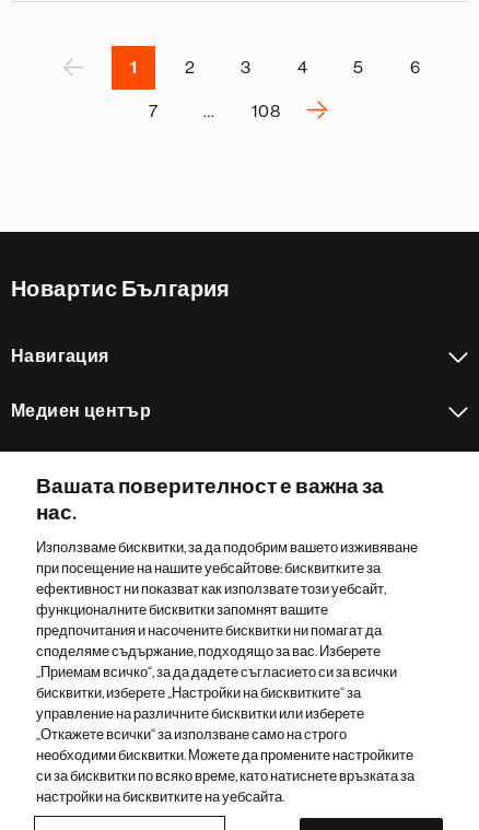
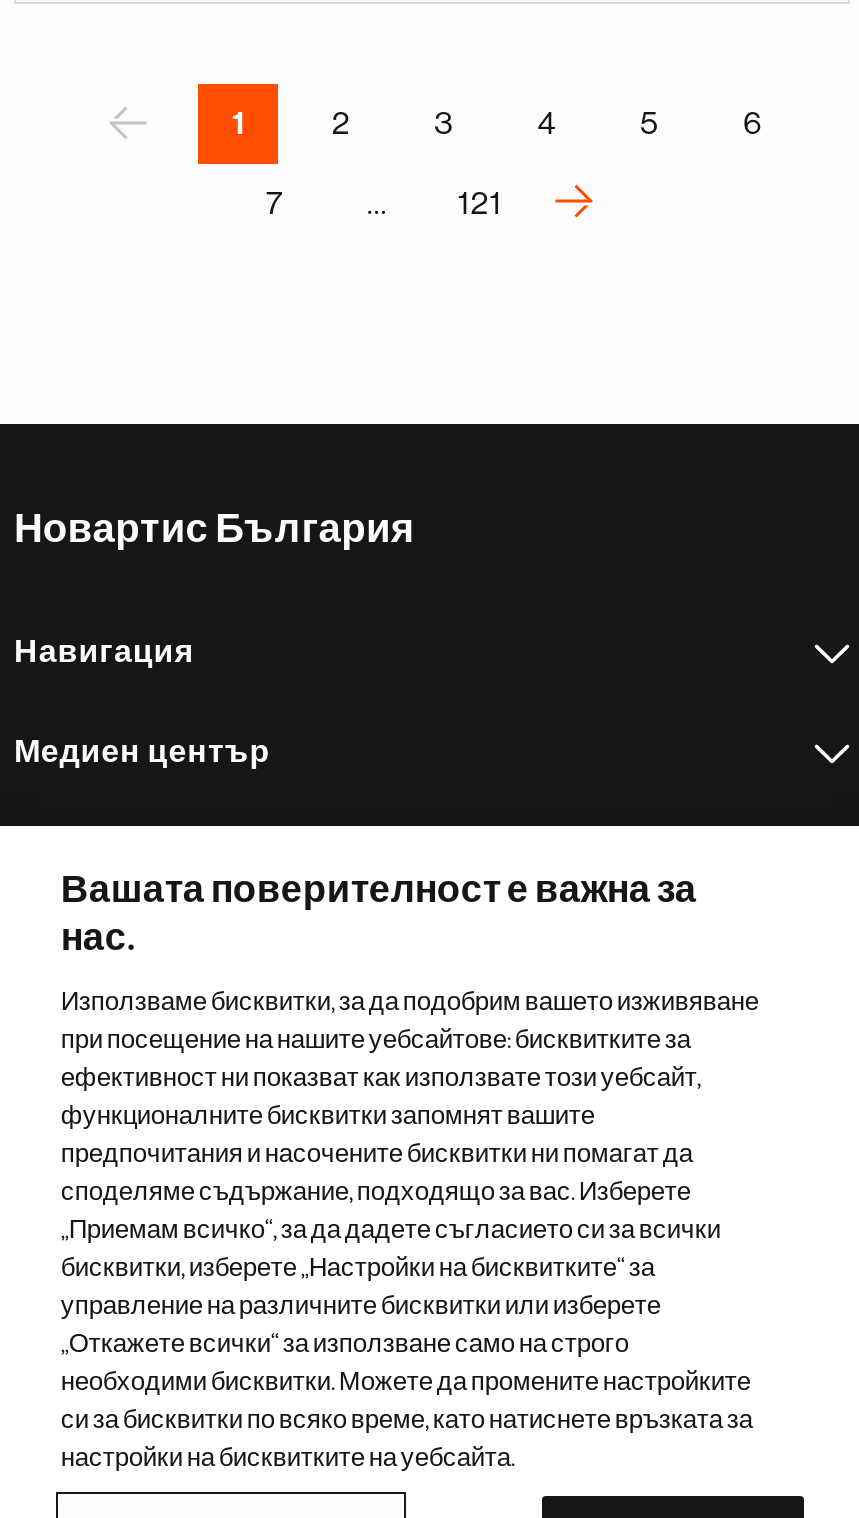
[251,103,280,120] 108 -> [458,188,502,220] 121

